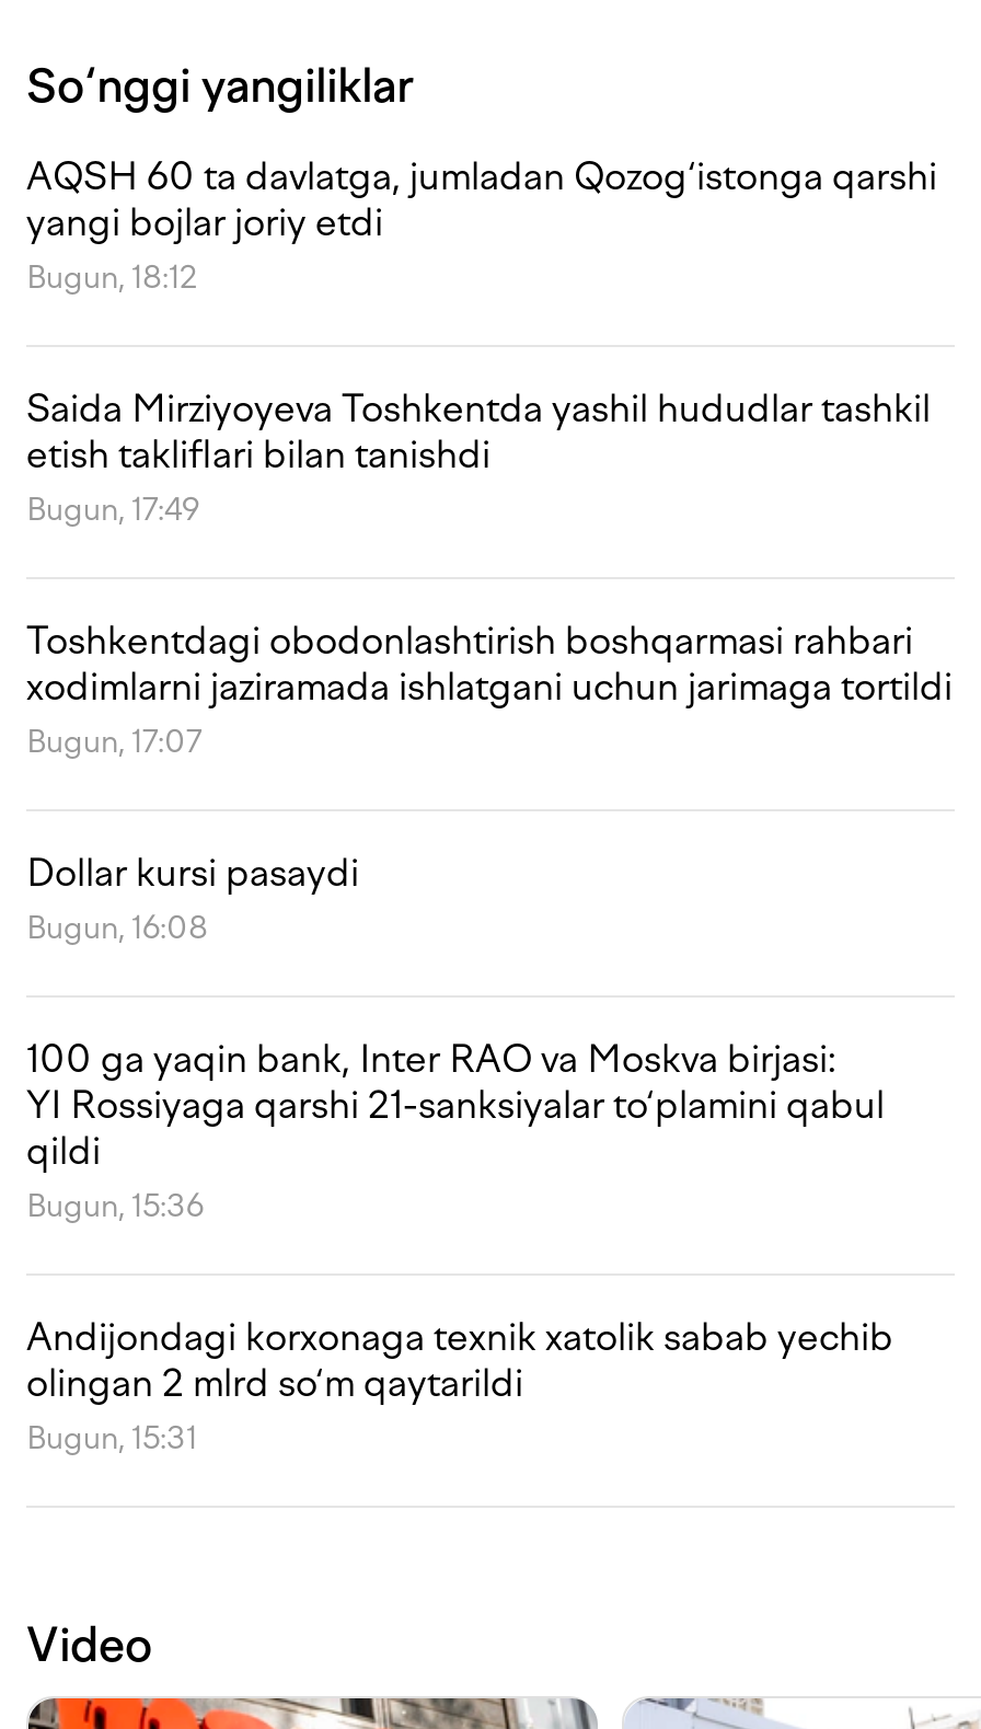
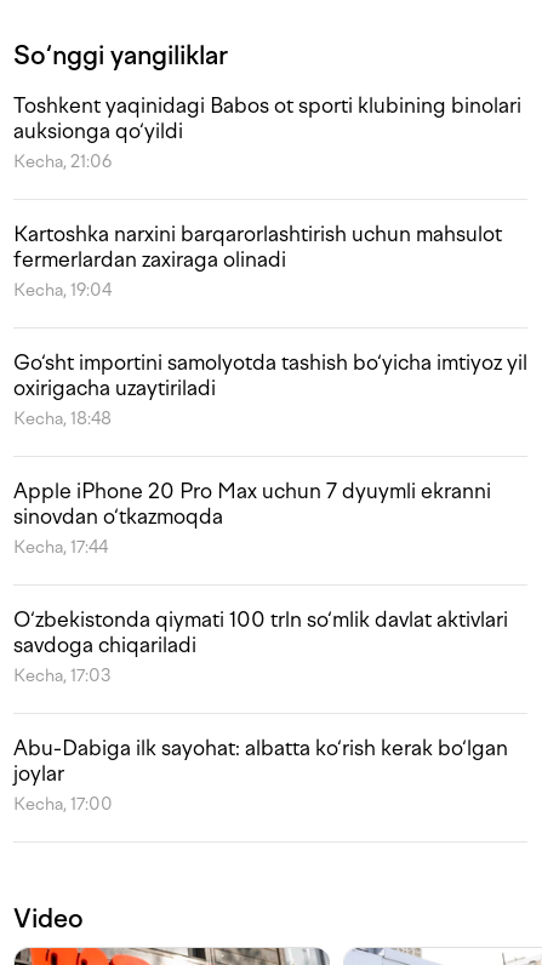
[26,155,937,298] AQSH 60 ta davlatga, jumladan Qozog‘istonga qarshi | yangi bojlar joriy etdi | Bugun, 18:12 -> [13,94,521,173] Toshkent yaqinidagi Babos ot sporti klubining binolari | auksionga qo‘yildi | Kecha, 21:06
[26,387,931,530] Saida Mirziyoyeva Toshkentda yashil hududlar tashkil | etish takliflari bilan tanishdi | Bugun, 17:49 -> [13,222,502,301] Kartoshka narxini barqarorlashtirish uchun mahsulot | fermerlardan zaxiraga olinadi | Kecha, 19:04
[26,620,953,762] Toshkentdagi obodonlashtirish boshqarmasi rahbari | xodimlarni jaziramada ishlatgani uchun jarimaga tortildi | Bugun, 17:07 -> [13,351,527,430] Go‘sht importini samolyotda tashish bo‘yicha imtiyoz yil | oxirigacha uzaytiriladi | Kecha, 18:48
[26,852,359,948] Dollar kursi pasaydi | Bugun, 16:08 -> [13,479,491,558] Apple iPhone 20 Pro Max uchun 7 dyuymli ekranni | sinovdan o‘tkazmoqda | Kecha, 17:44
[26,1038,885,1226] 100 ga yaqin bank, Inter RAO va Moskva birjasi: | YI Rossiyaga qarshi 21-sanksiyalar to‘plamini qabul | qildi | Bugun, 15:36 -> [13,608,508,687] O‘zbekistonda qiymati 100 trln so‘mlik davlat aktivlari | savdoga chiqariladi | Kecha, 17:03
[26,1316,893,1458] Andijondagi korxonaga texnik xatolik sabab yechib | olingan 2 mlrd so‘m qaytarildi | Bugun, 15:31 -> [13,736,508,815] Abu-Dabiga ilk sayohat: albatta ko‘rish kerak bo‘lgan | joylar | Kecha, 17:00

